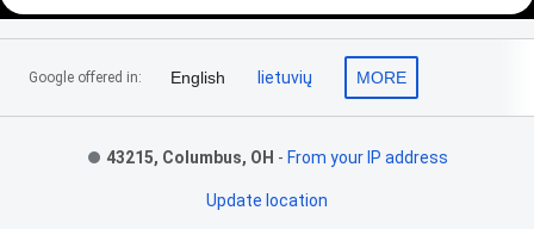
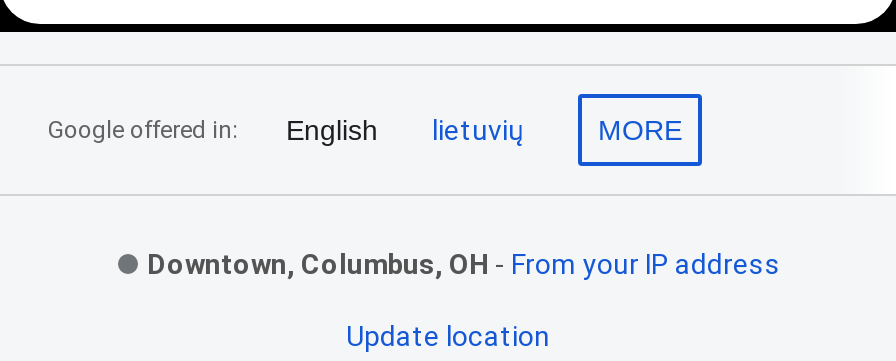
[105,148,448,167] 43215, Columbus, OH - From your IP address -> [147,248,781,280] Downtown, Columbus, OH - From your IP address

